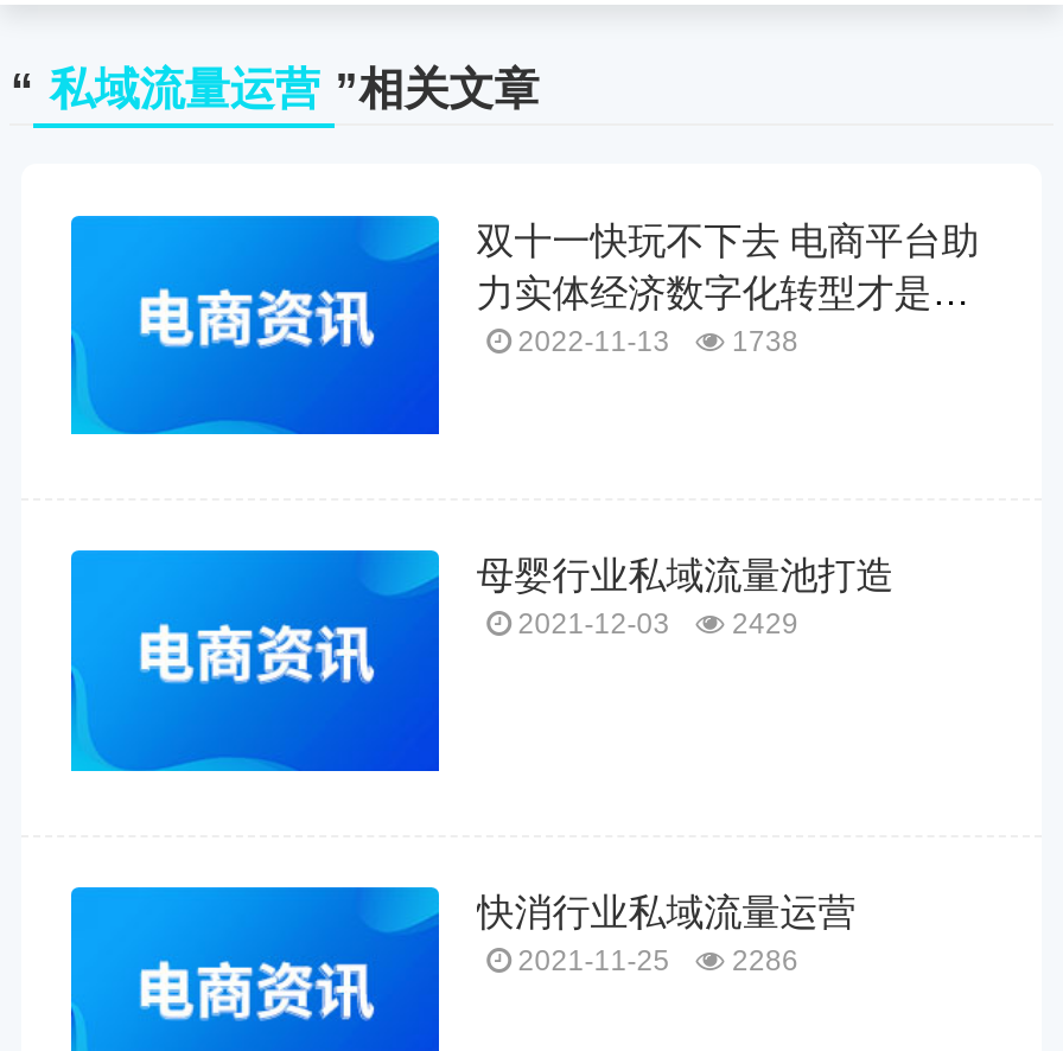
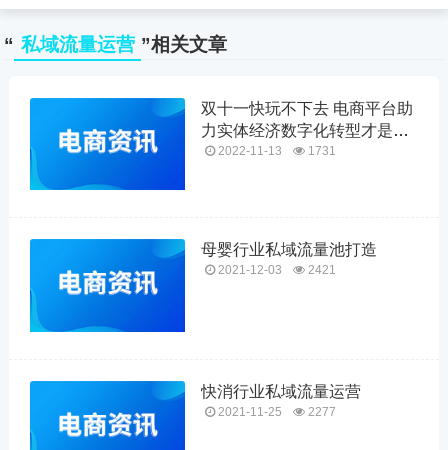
[732,324,798,357] 1738 -> [308,143,336,157] 1731
[518,608,798,642] 2021-12-03 2429 -> [218,263,336,277] 2021-12-03 2421
[518,945,798,978] 2021-11-25 2286 -> [218,405,336,419] 2021-11-25 2277

